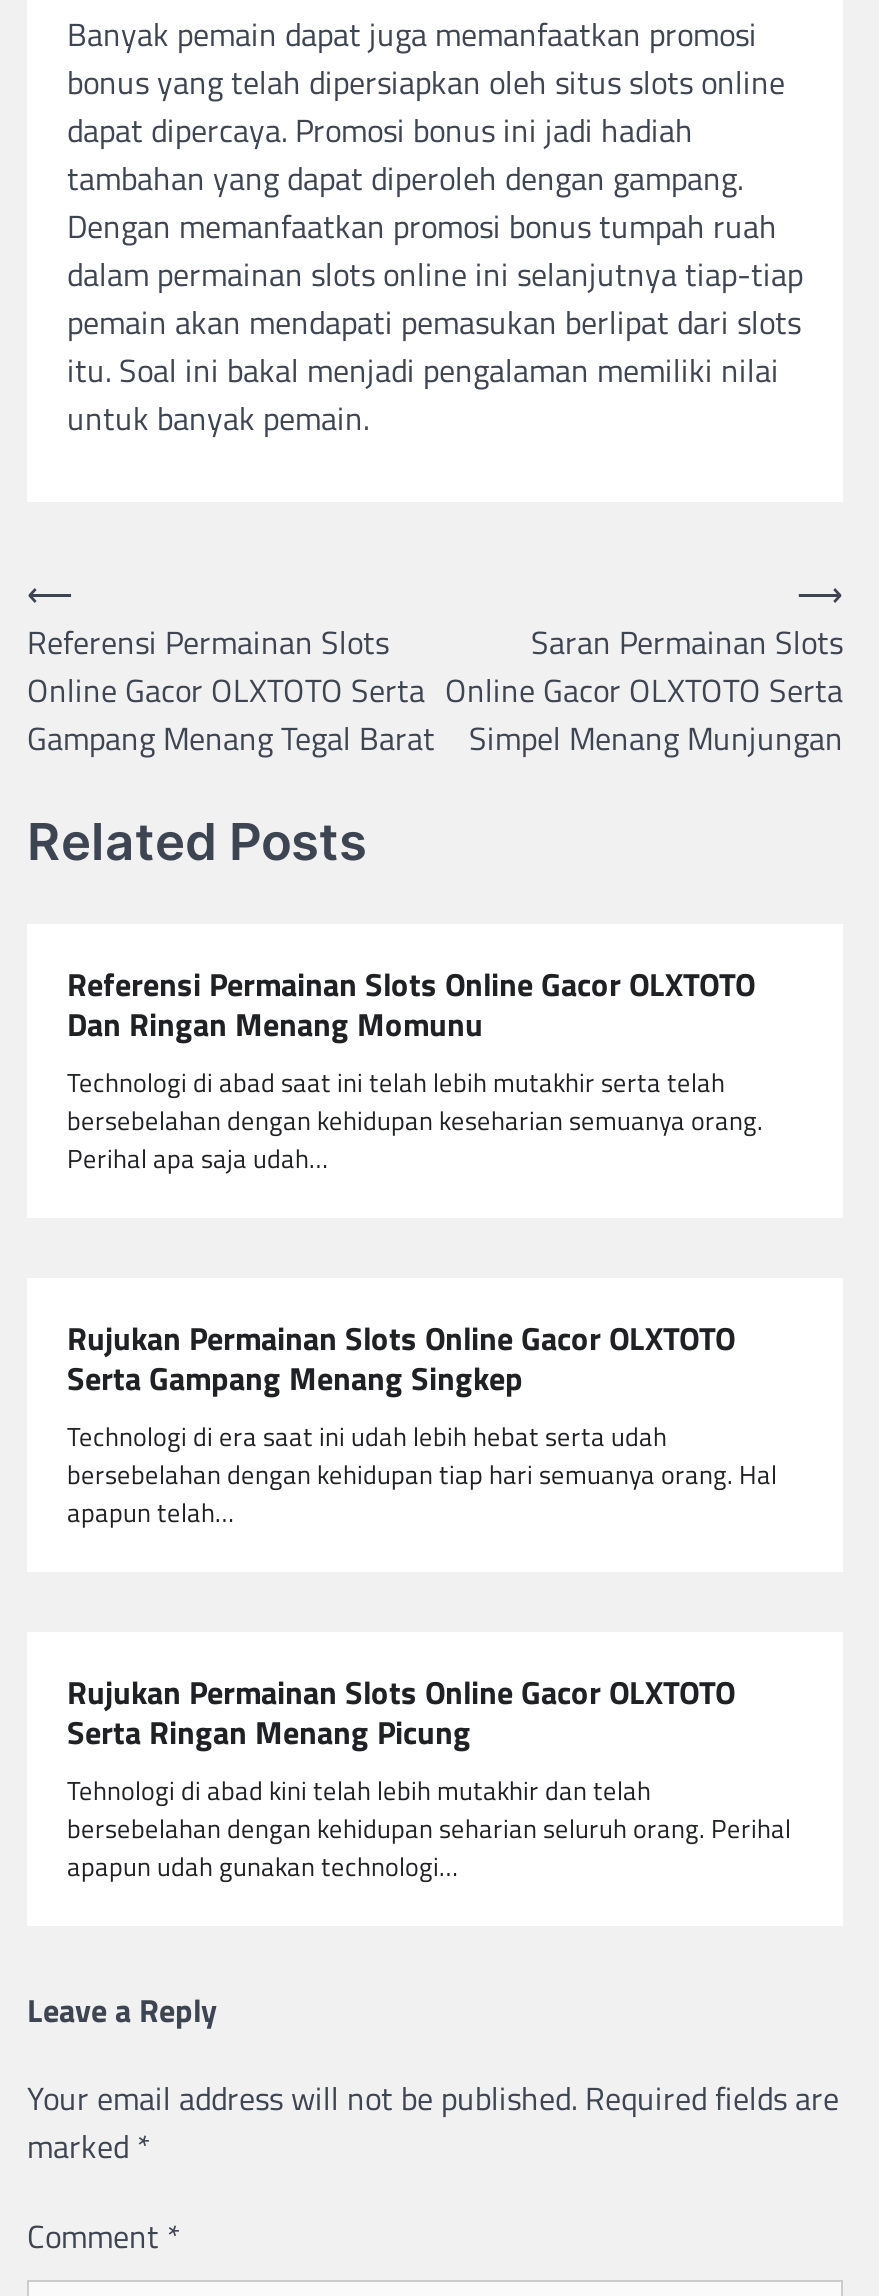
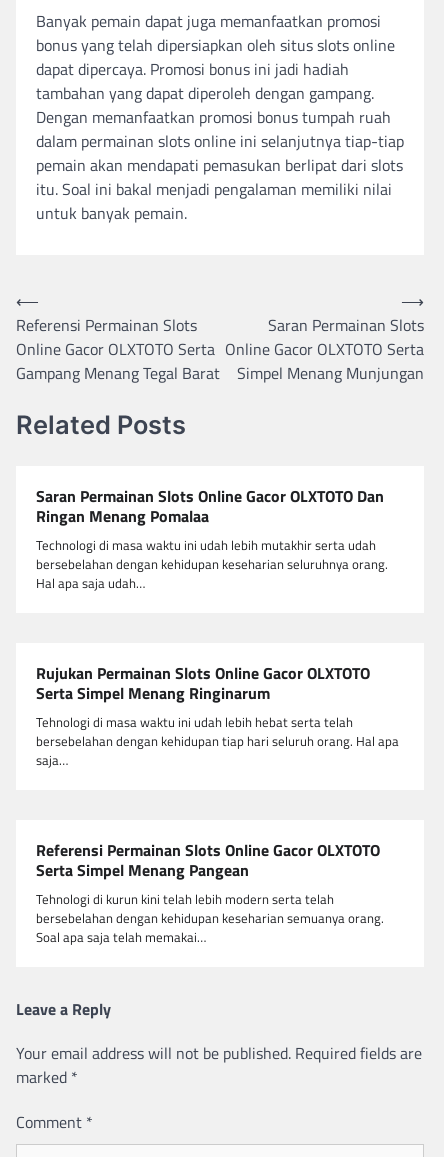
moved [67,960,755,1008] -> [36,838,380,862]: Referensi Permainan Slots Online Gacor OLXTOTO
[67,1000,725,1178] Dan Ringan Menang Momunu | Technologi di abad saat ini telah lebih mutakhir serta telah | Perihal apa saja udah… -> [36,484,388,593] Saran Permainan Slots Online Gacor OLXTOTO Dan | Ringan Menang Pomalaa | Technologi di masa waktu ini udah lebih mutakhir serta udah | bersebelahan dengan kehidupan keseharian seluruhnya orang. | Hal apa saja udah…
moved [67,1100,763,1140] -> [36,908,384,928]: bersebelahan dengan kehidupan keseharian semuanya orang.
[67,1354,777,1532] Serta Gampang Menang Singkep | Technologi di era saat ini udah lebih hebat serta udah | bersebelahan dengan kehidupan tiap hari semuanya orang. Hal | apapun telah… -> [36,681,399,770] Serta Simpel Menang Ringinarum | Tehnologi di masa waktu ini udah lebih hebat serta telah | bersebelahan dengan kehidupan tiap hari seluruh orang. Hal apa | saja…
[67,1668,791,1886] Rujukan Permainan Slots Online Gacor OLXTOTO | Serta Ringan Menang Picung | Tehnologi di abad kini telah lebih mutakhir dan telah | bersebelahan dengan kehidupan seharian seluruh orang. Perihal | apapun udah gunakan technologi… -> [36,858,334,947] Serta Simpel Menang Pangean | Tehnologi di kurun kini telah lebih modern serta telah | Soal apa saja telah memakai…

